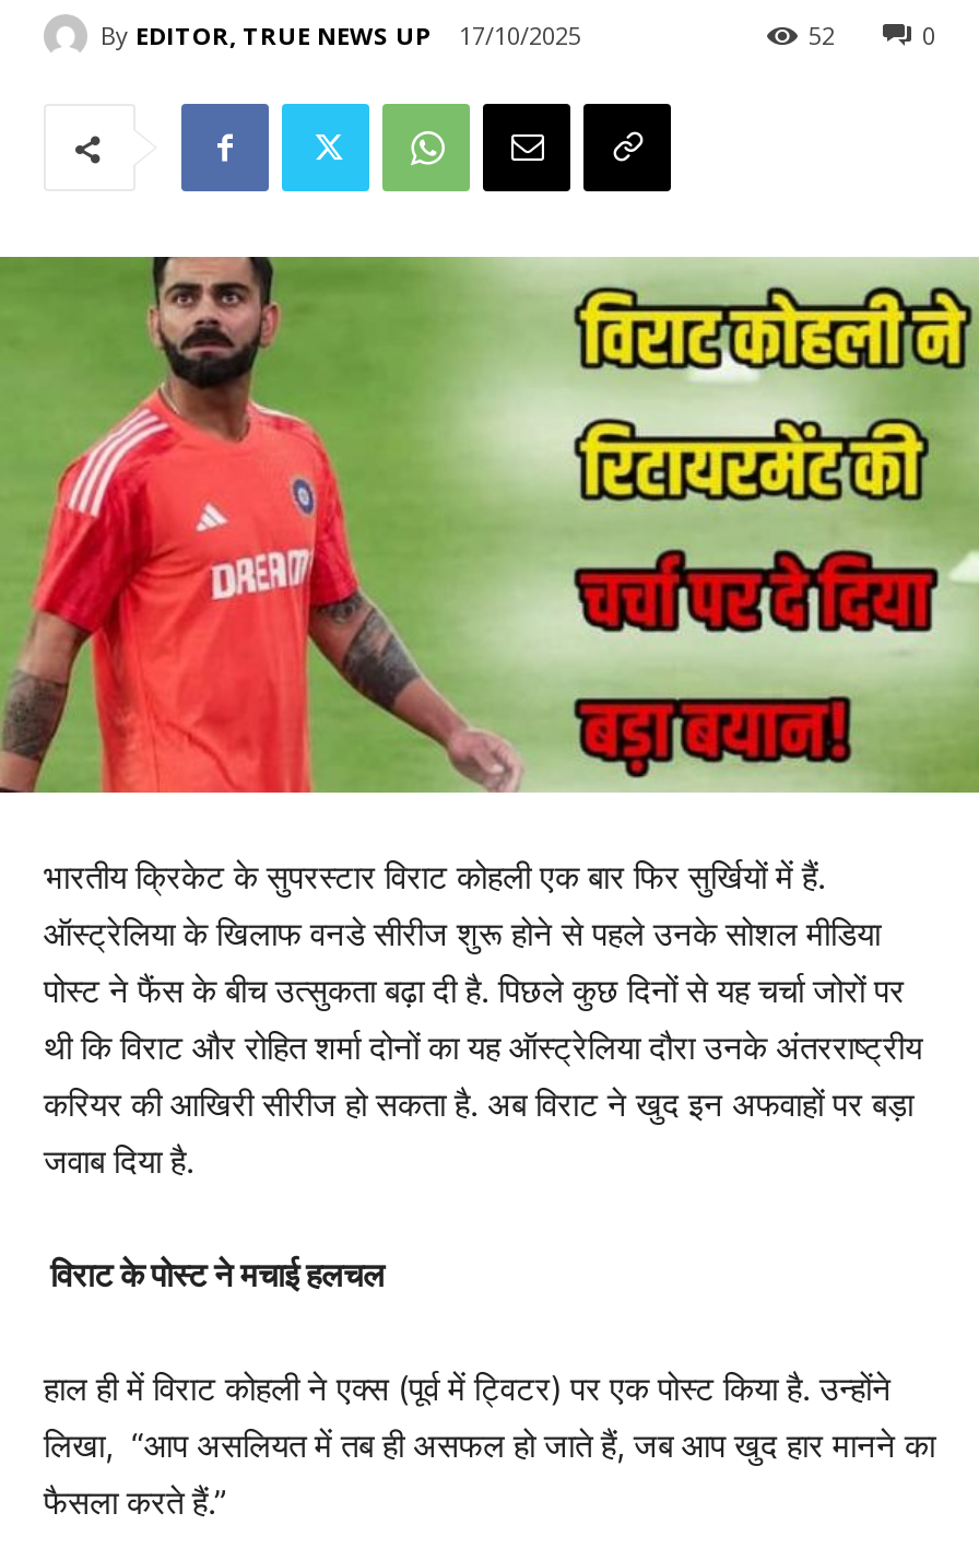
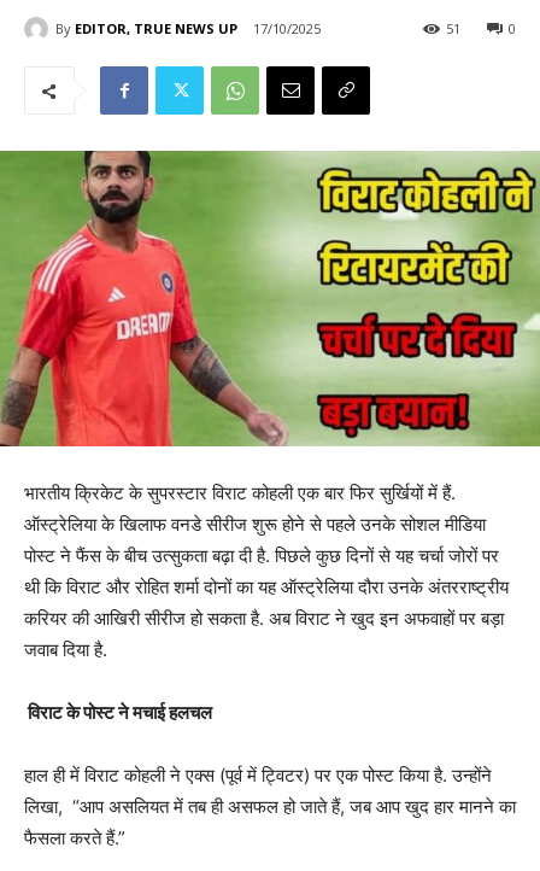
[809,19,835,52] 52 -> [446,19,460,38] 51

